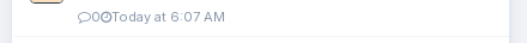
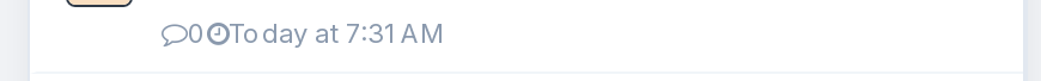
[91,8,225,25] 0 Today at 6:07 AM -> [188,17,444,50] 0 Today at 7:31 AM

